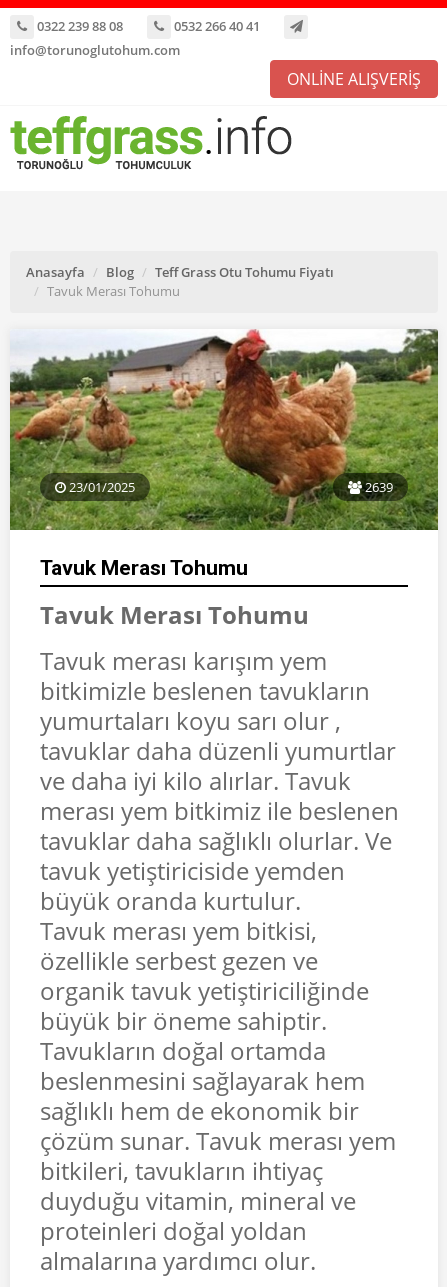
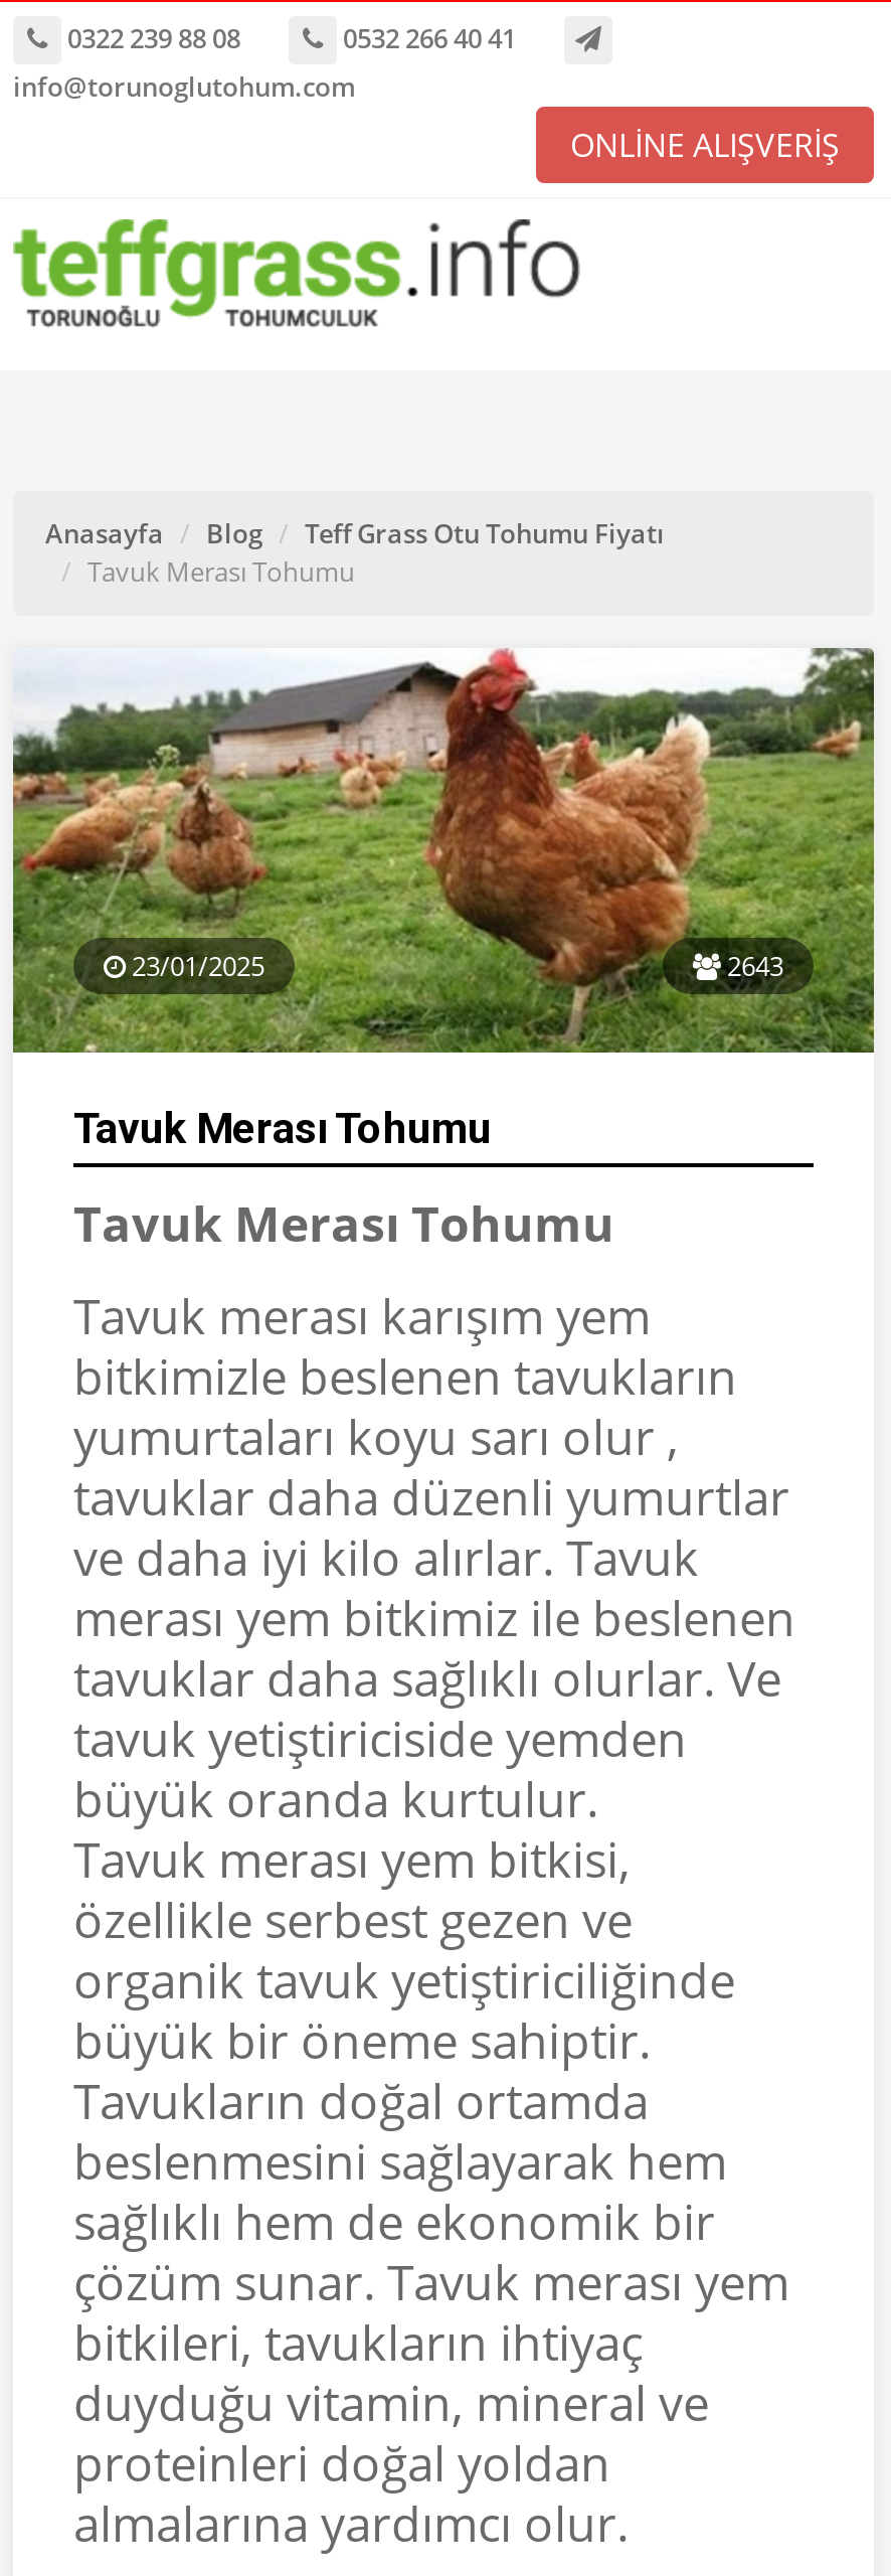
[362,478,393,496] 2639 -> [721,948,783,985] 2643

